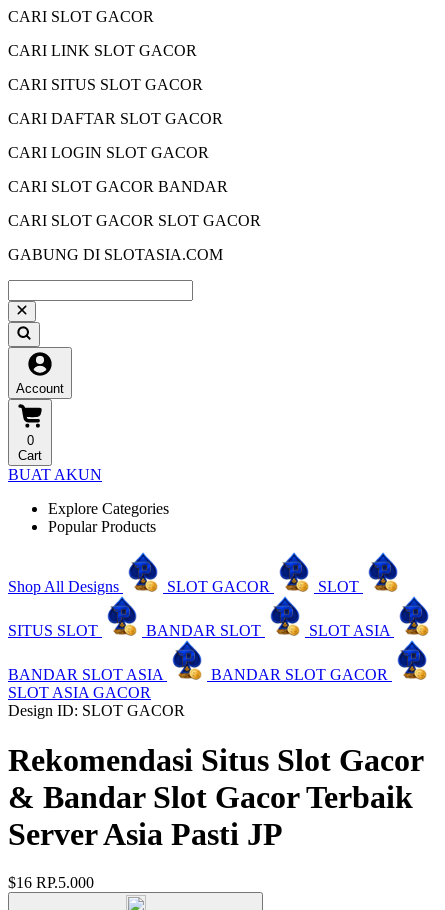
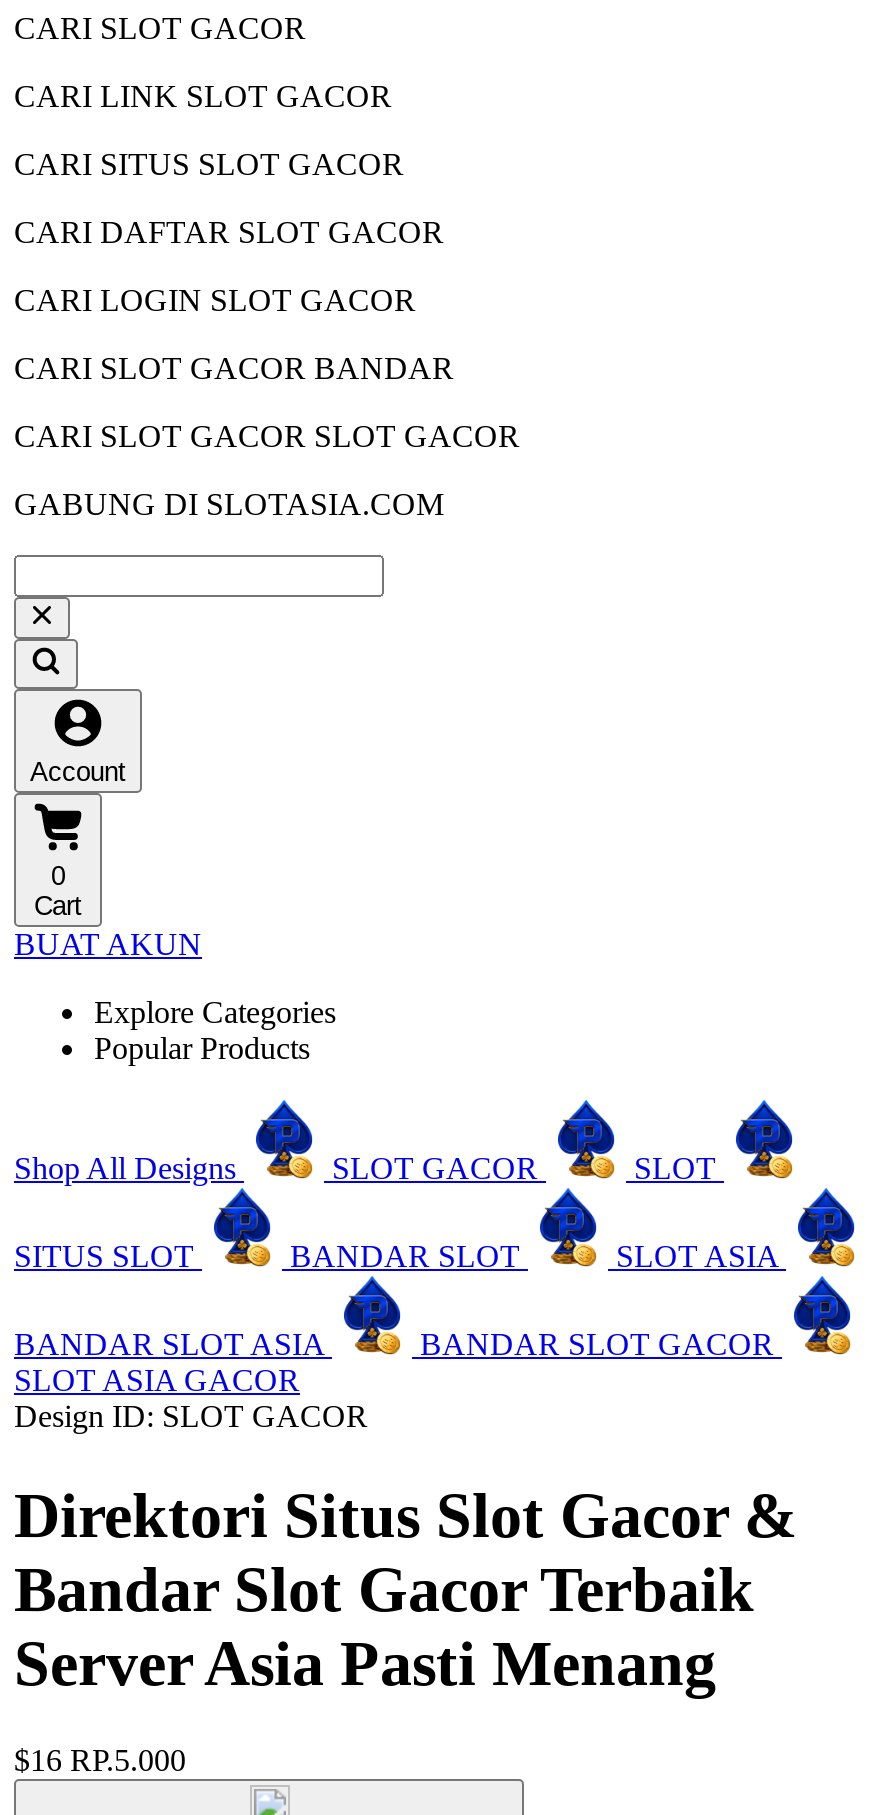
[8,742,423,852] Rekomendasi Situs Slot Gacor | & Bandar Slot Gacor Terbaik | Server Asia Pasti JP -> [14,1478,798,1698] Direktori Situs Slot Gacor & | Bandar Slot Gacor Terbaik | Server Asia Pasti Menang

